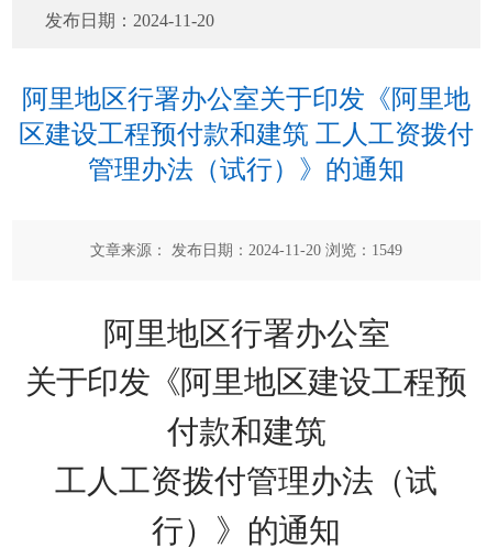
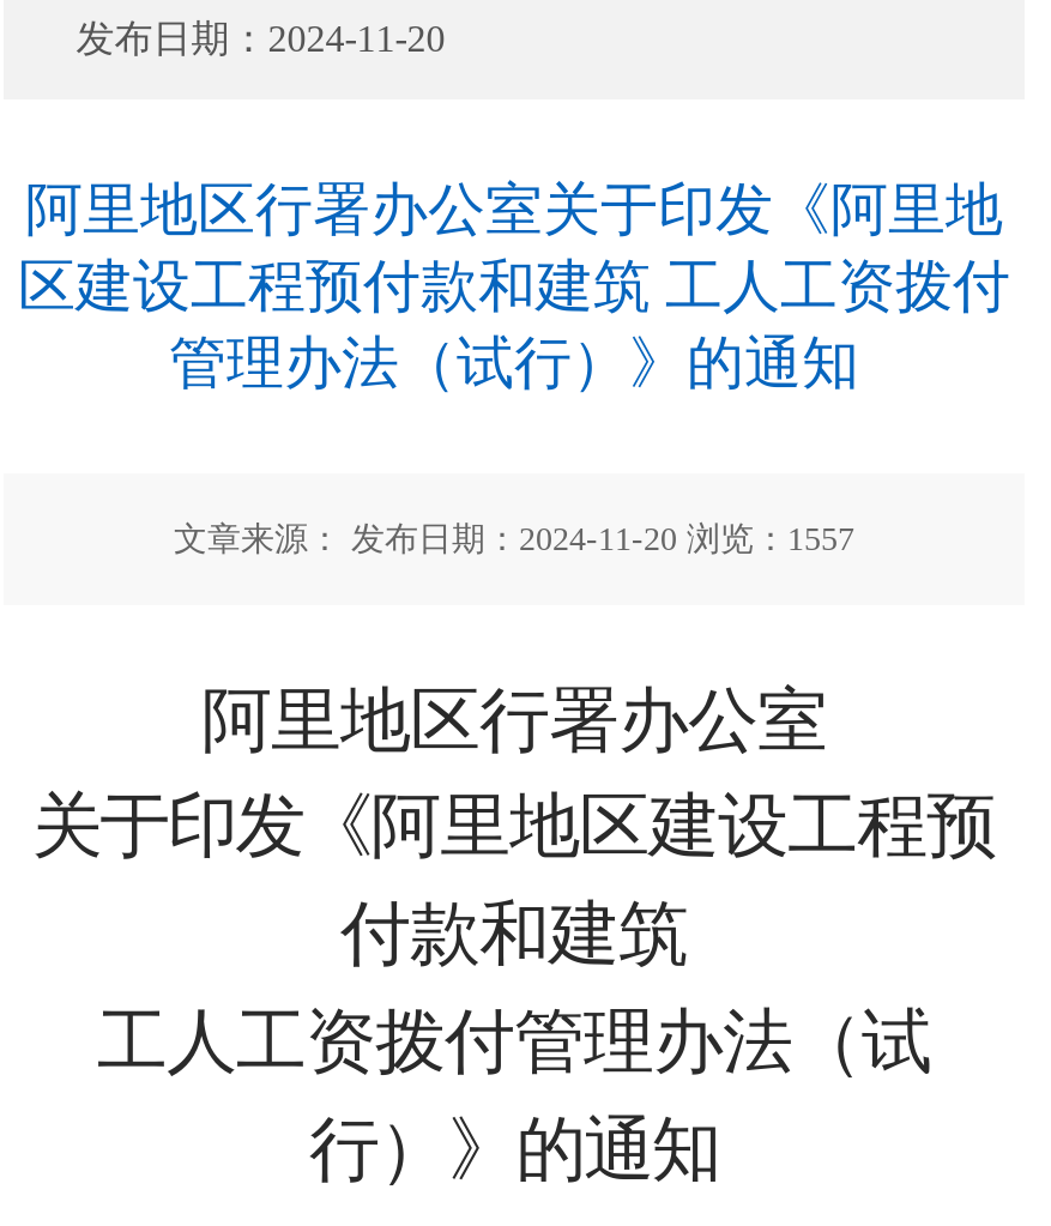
[90,242,402,258] 文章来源： 发布日期：2024-11-20 浏览：1549 -> [174,520,854,556] 文章来源： 发布日期：2024-11-20 浏览：1557

